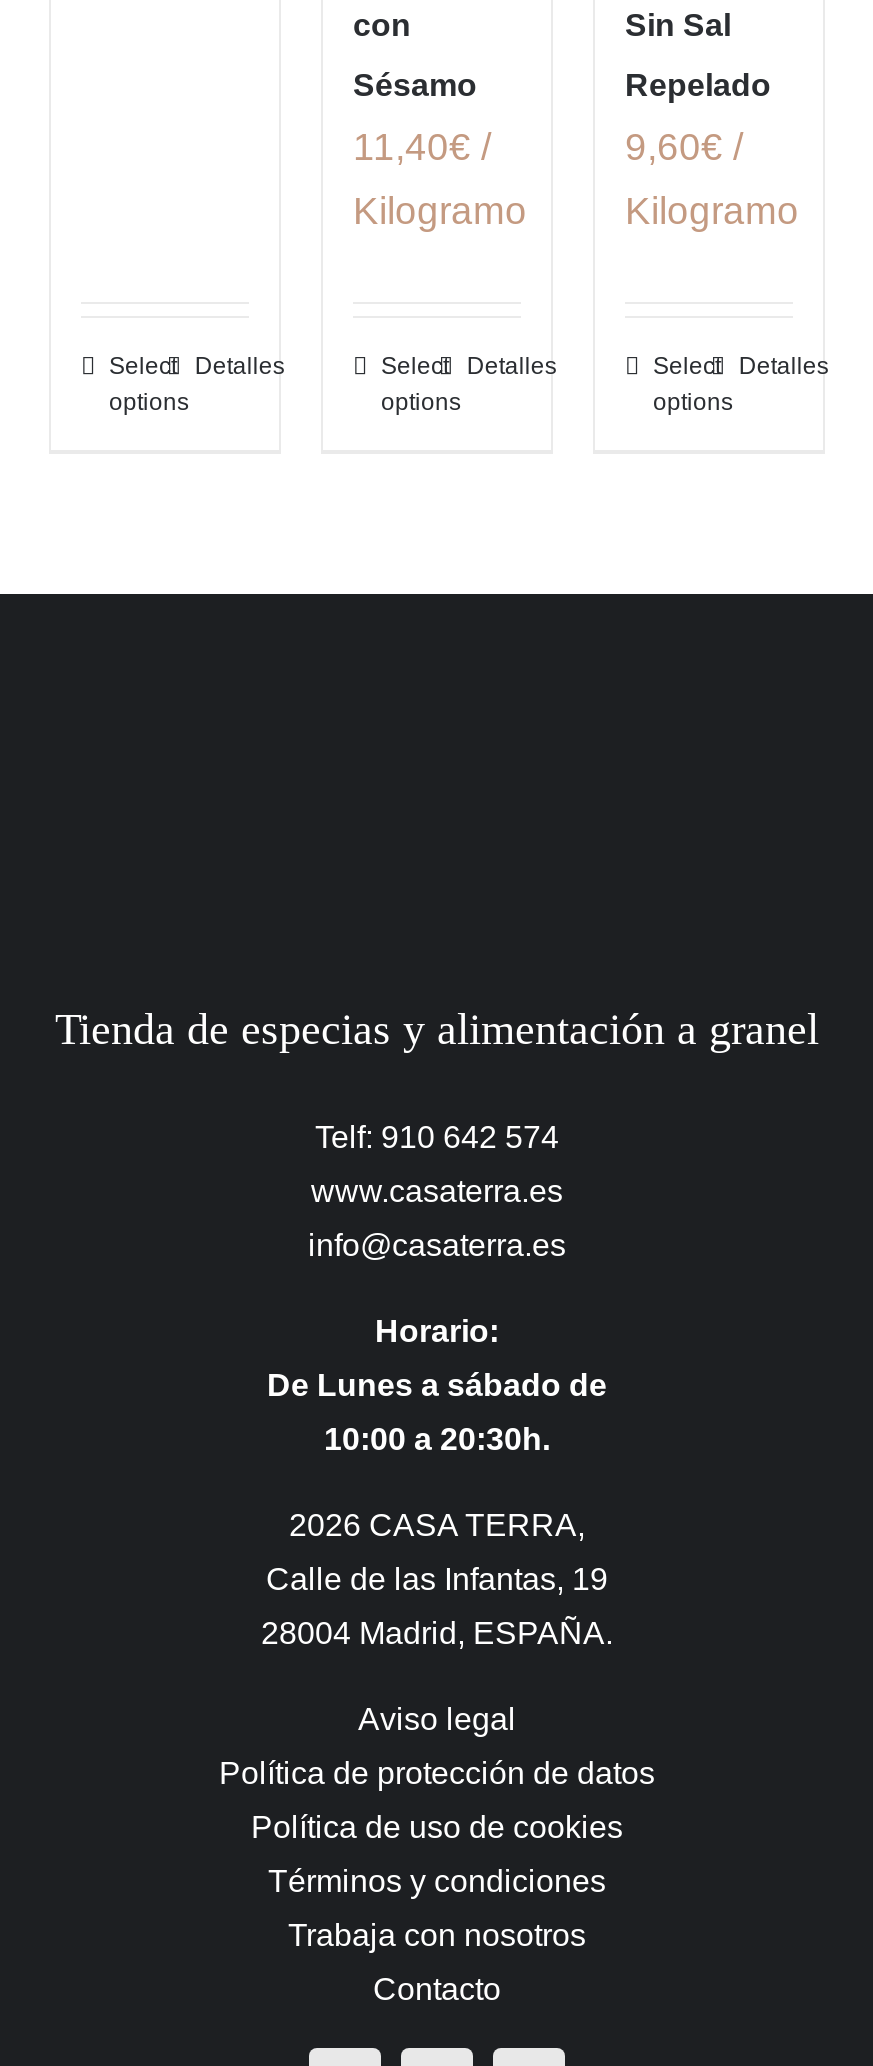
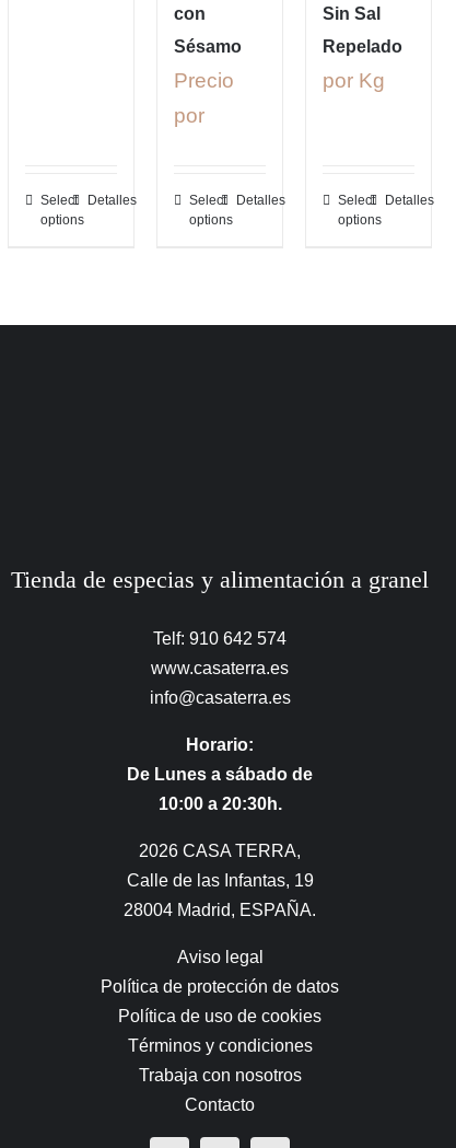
[353,126,491,168] 11,40€ / -> [174,69,234,92] Precio
[625,126,799,232] 9,60€ / | Kilogramo -> [323,69,385,92] por Kg
[353,190,527,232] Kilogramo -> [174,104,204,127] por

